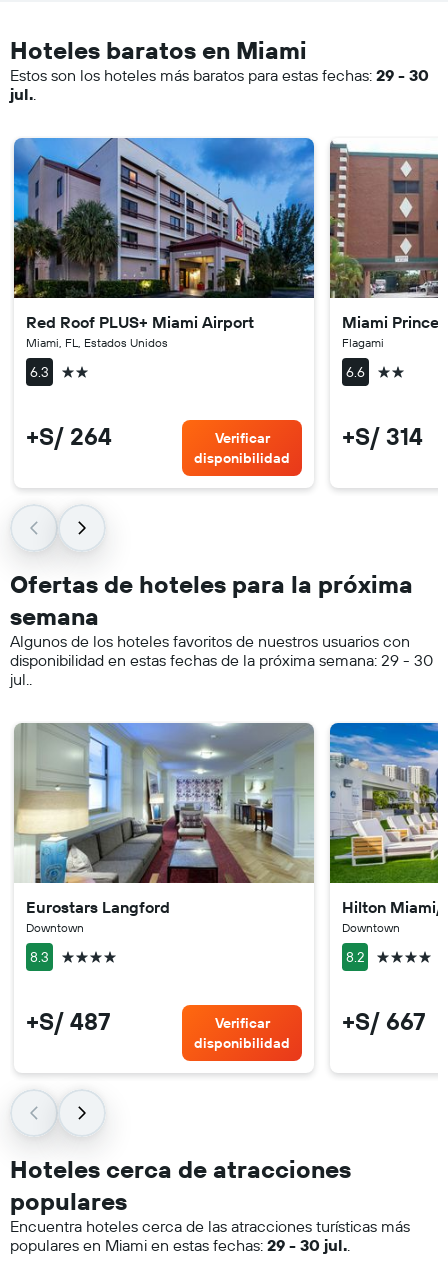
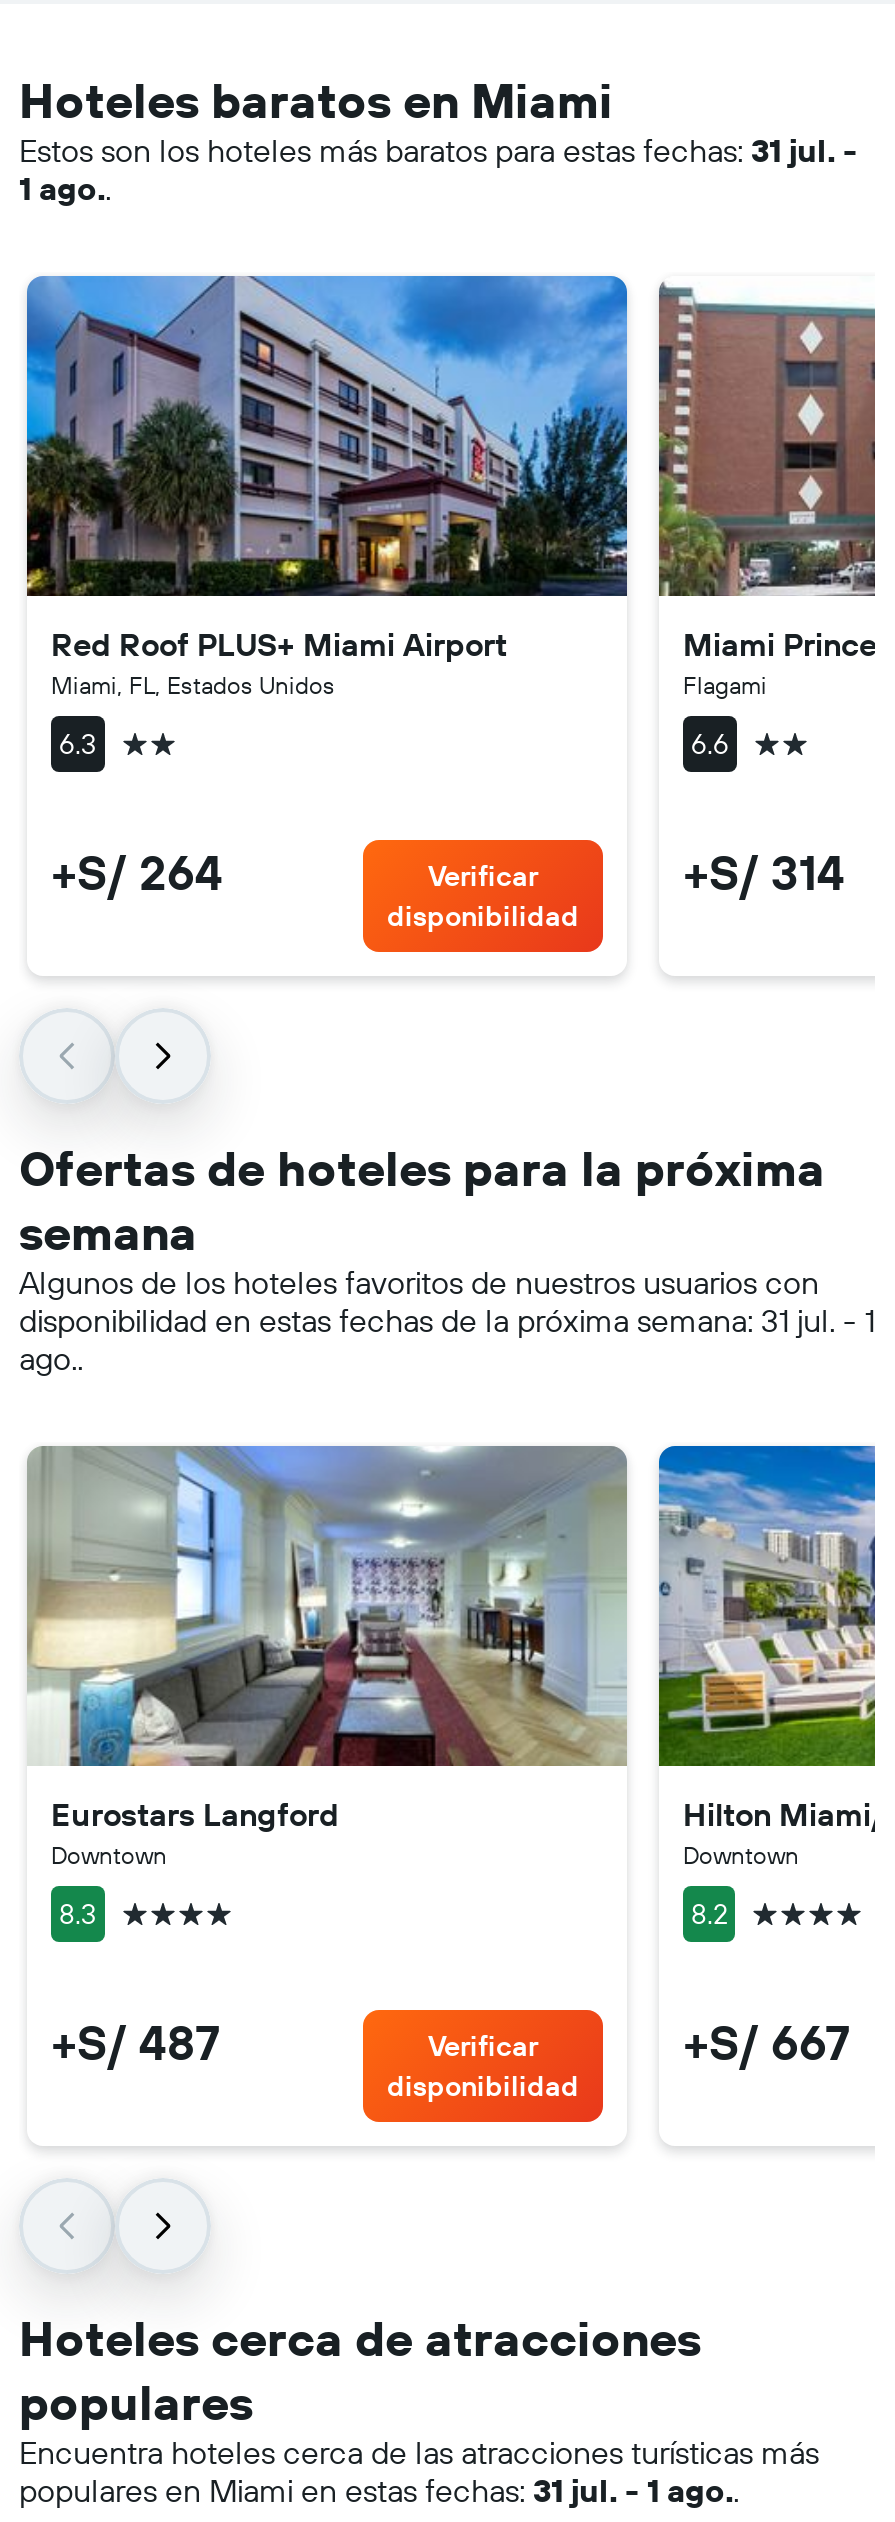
[10,65,429,104] Estos son los hoteles más baratos para estas fechas: 29 - 30 | jul.. -> [19,130,857,208] Estos son los hoteles más baratos para estas fechas: 31 jul. - | 1 ago..
[10,650,433,689] disponibilidad en estas fechas de la próxima semana: 29 - 30 | jul.. -> [19,1300,875,1378] disponibilidad en estas fechas de la próxima semana: 31 jul. - 1 | ago..
[10,1235,350,1255] populares en Miami en estas fechas: 29 - 30 jul.. -> [19,2470,739,2510] populares en Miami en estas fechas: 31 jul. - 1 ago..

